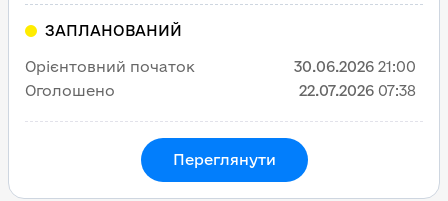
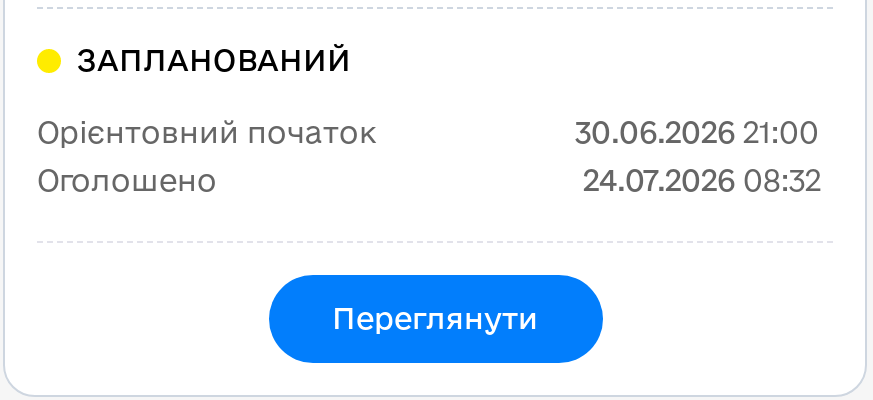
[299,82,416,99] 22.07.2026 07:38 -> [583,163,821,197] 24.07.2026 08:32

